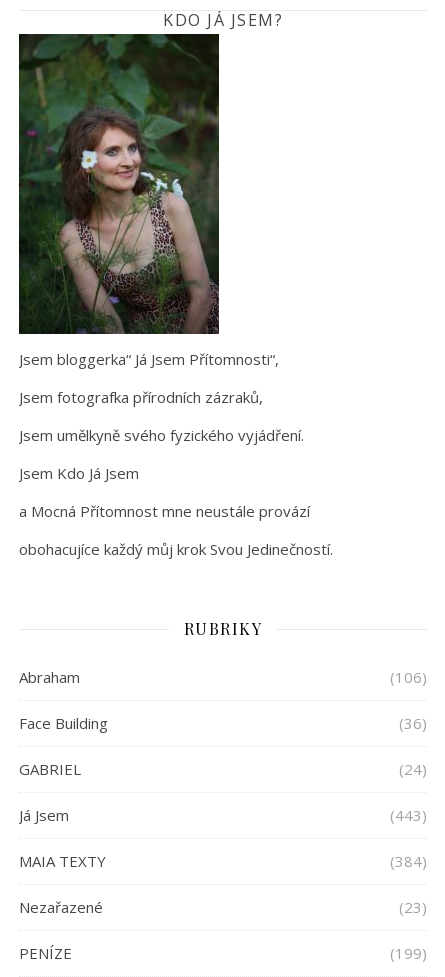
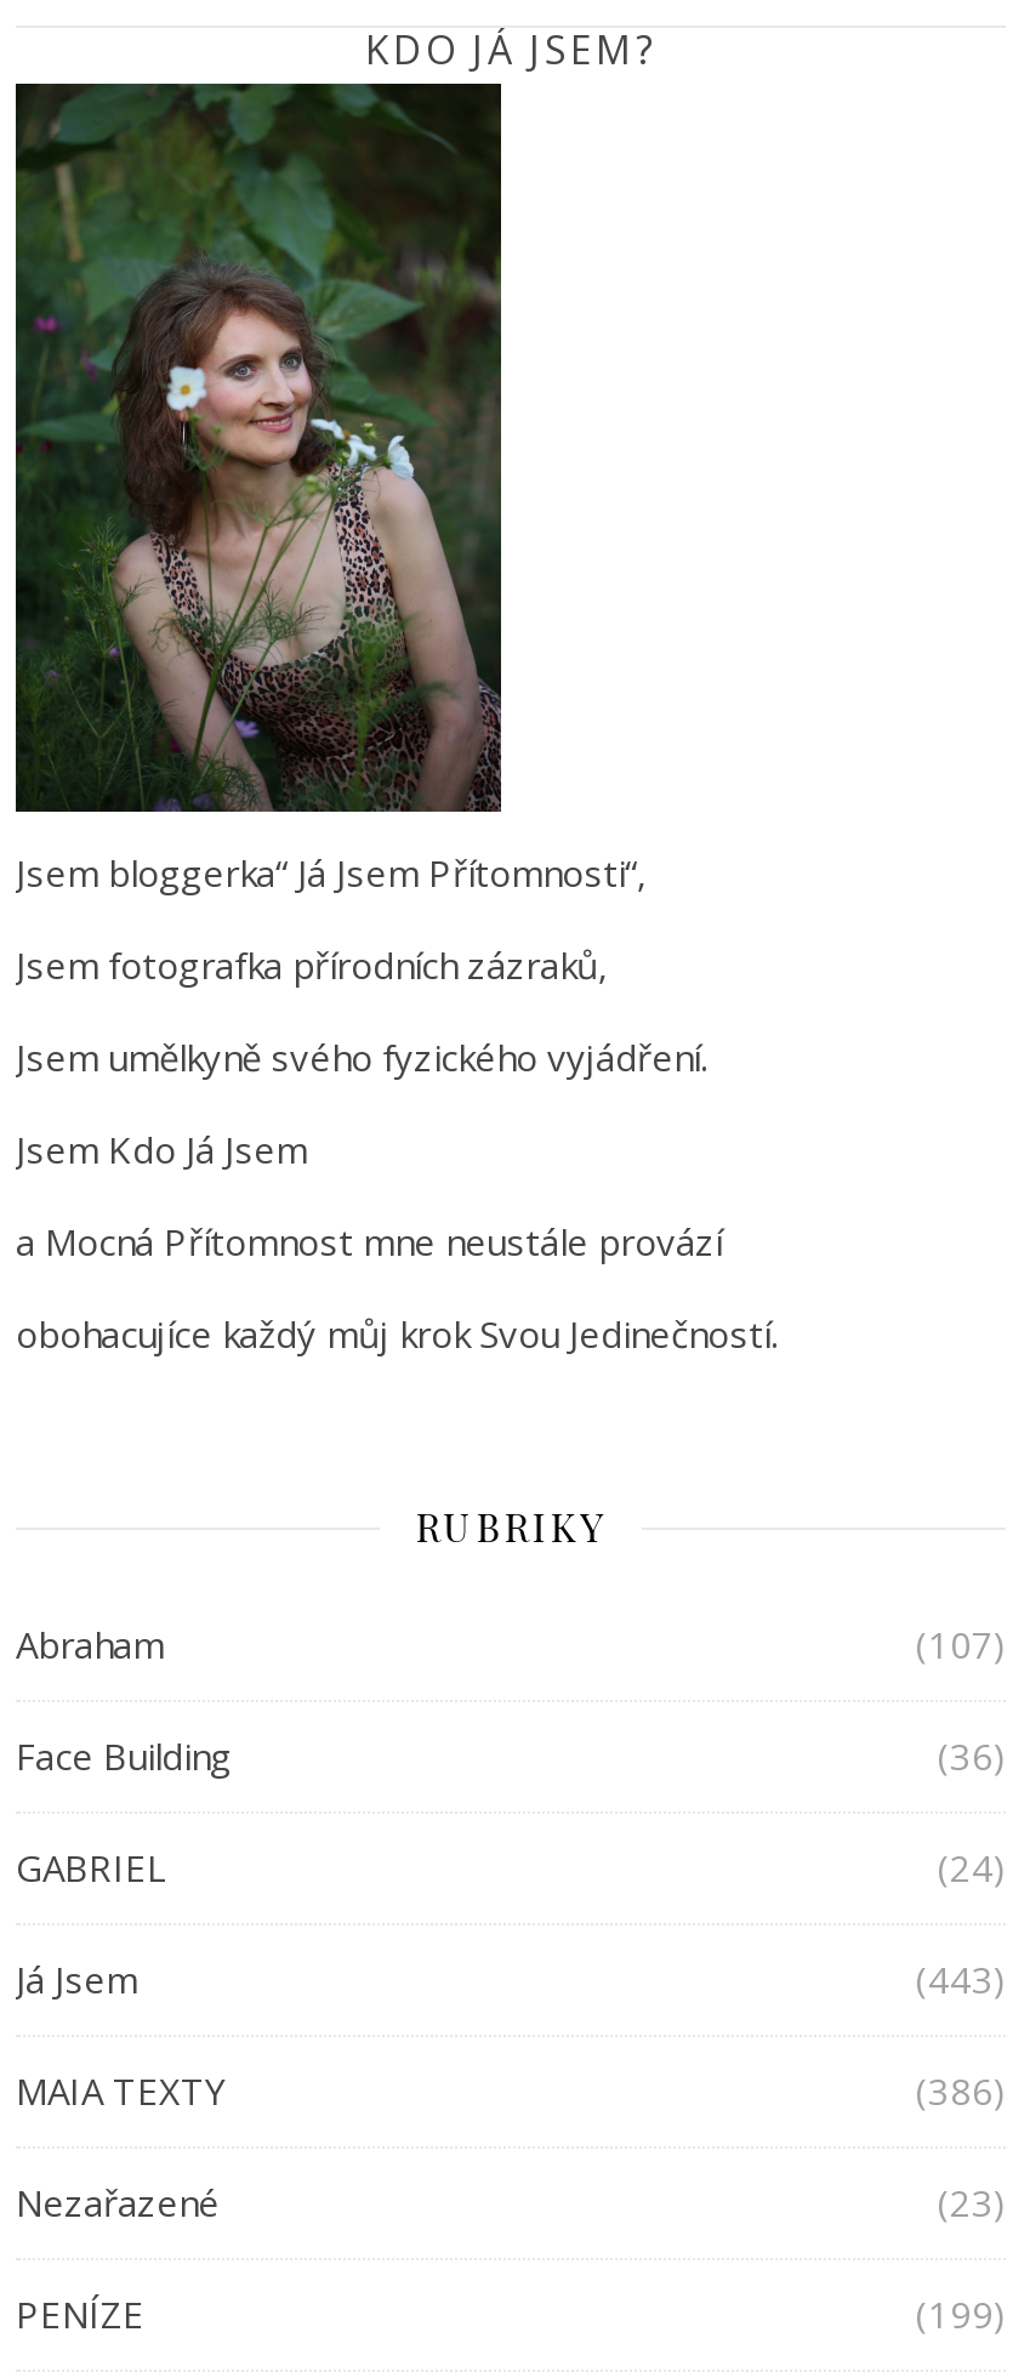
[390,667,427,687] (106) -> [916,1620,1006,1668] (107)
[390,851,427,871] (384) -> [916,2066,1006,2115] (386)

